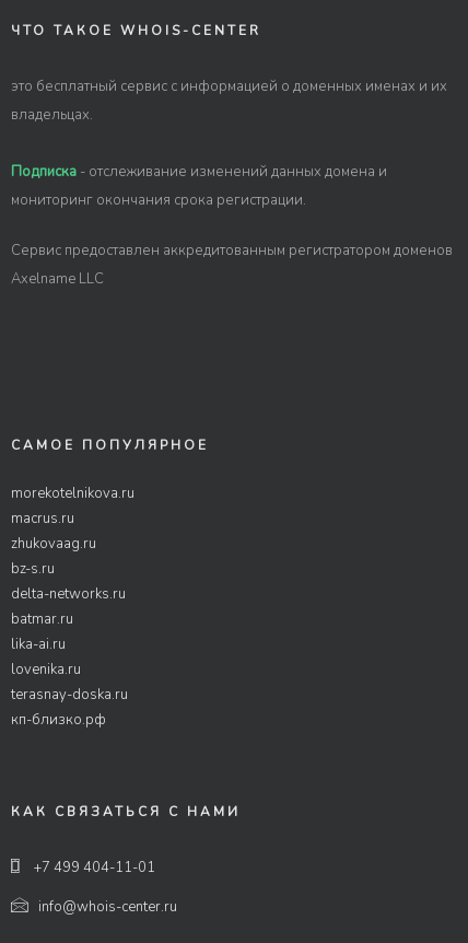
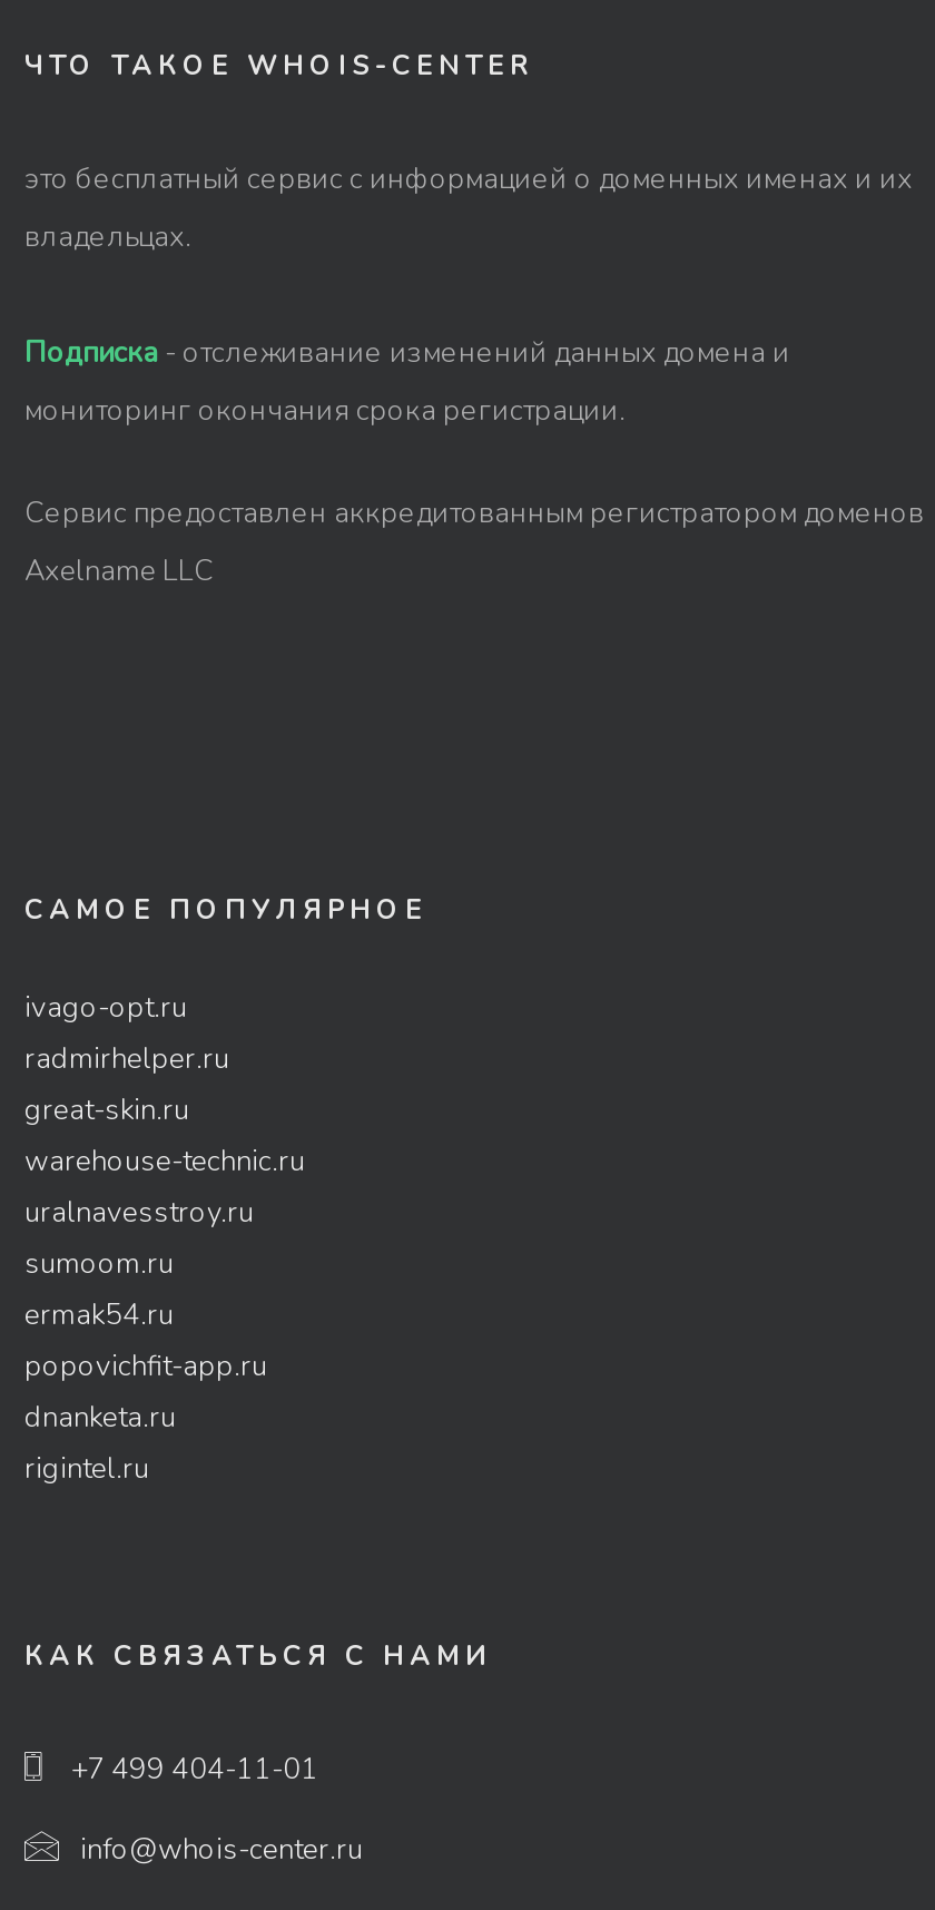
[11,484,134,730] morekotelnikova.ru | macrus.ru | zhukovaag.ru | bz-s.ru | delta-networks.ru | batmar.ru | lika-ai.ru | lovenika.ru | terasnay-doska.ru | кп-близко.рф -> [24,988,305,1489] ivago-opt.ru | radmirhelper.ru | great-skin.ru | warehouse-technic.ru | uralnavesstroy.ru | sumoom.ru | ermak54.ru | popovichfit-app.ru | dnanketa.ru | rigintel.ru

